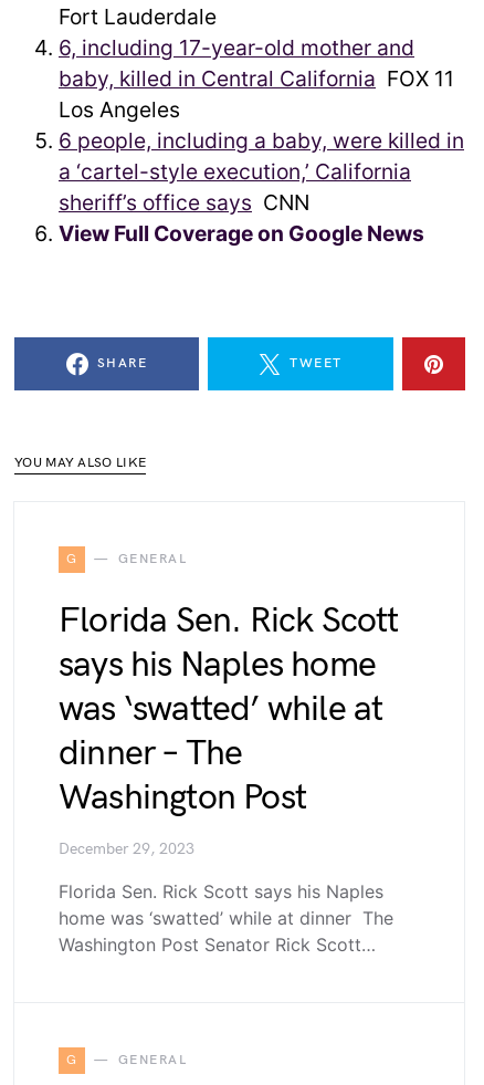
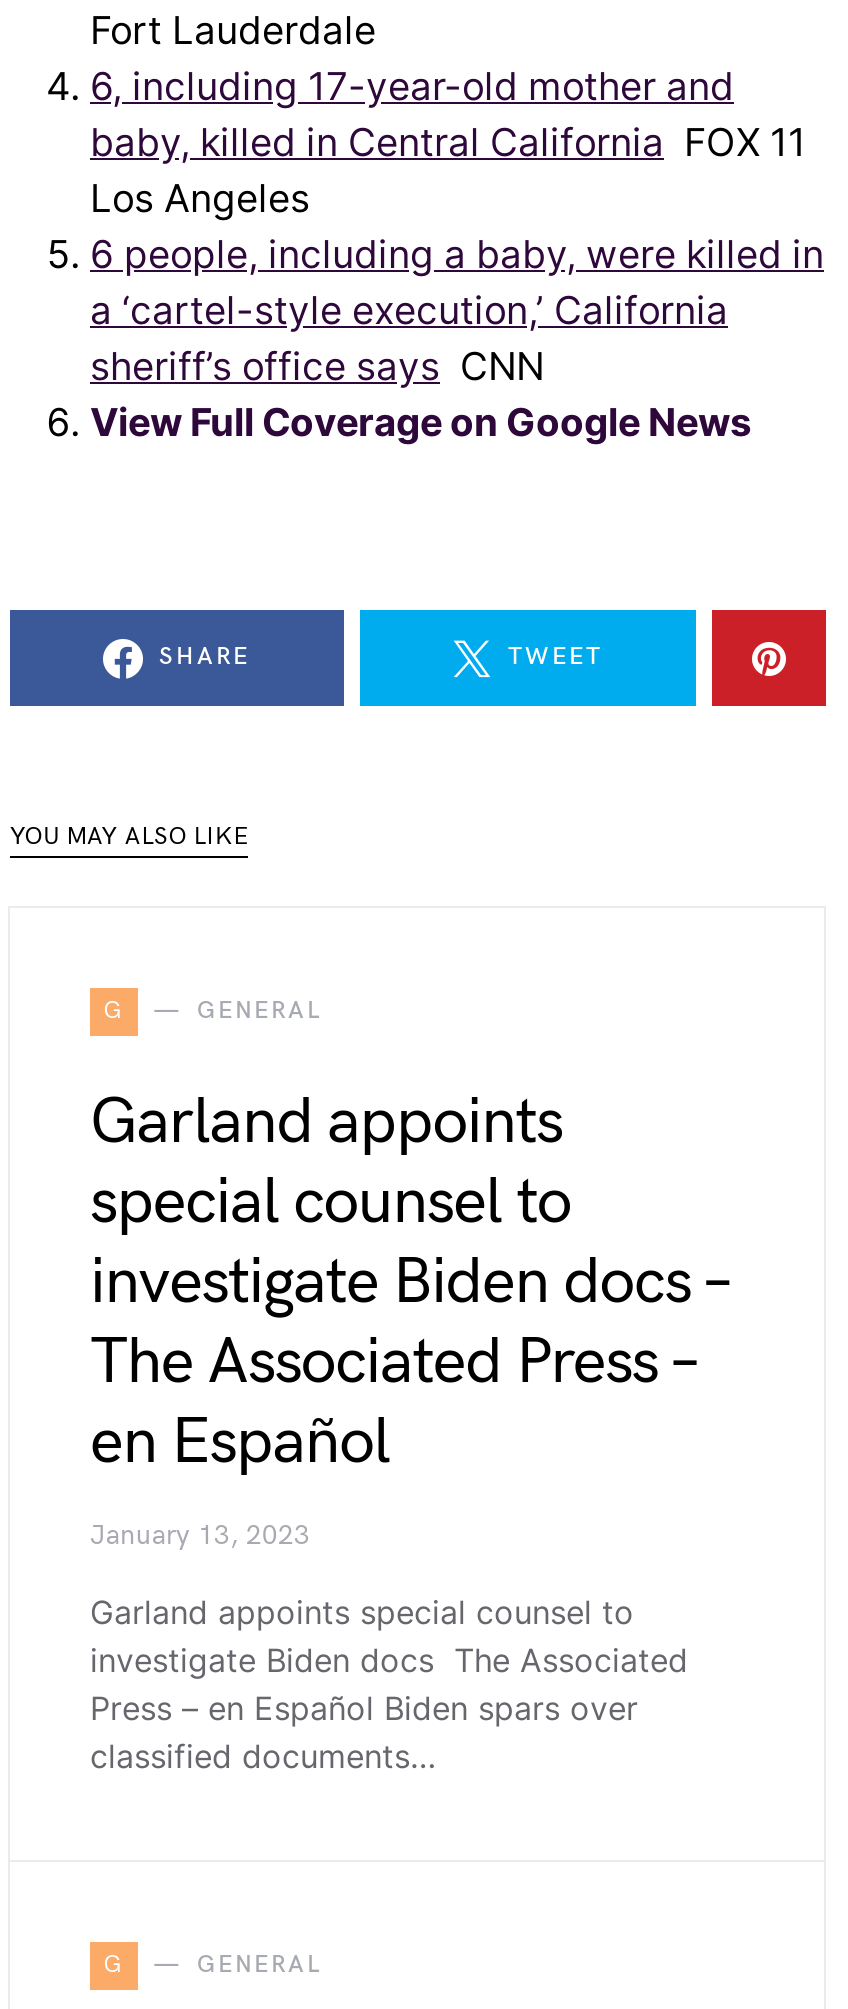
[59,599,398,820] Florida Sen. Rick Scott | says his Naples home | was ‘swatted’ while at | dinner – The | Washington Post -> [90,1084,730,1482] Garland appoints | special counsel to | investigate Biden docs – | The Associated Press – | en Español
[59,841,194,858] December 29, 2023 -> [90,1520,310,1552] January 13, 2023
[59,880,393,956] Florida Sen. Rick Scott says his Naples | home was ‘swatted’ while at dinner The | Washington Post Senator Rick Scott… -> [90,1592,688,1776] Garland appoints special counsel to | investigate Biden docs The Associated | Press – en Español Biden spars over | classified documents…

